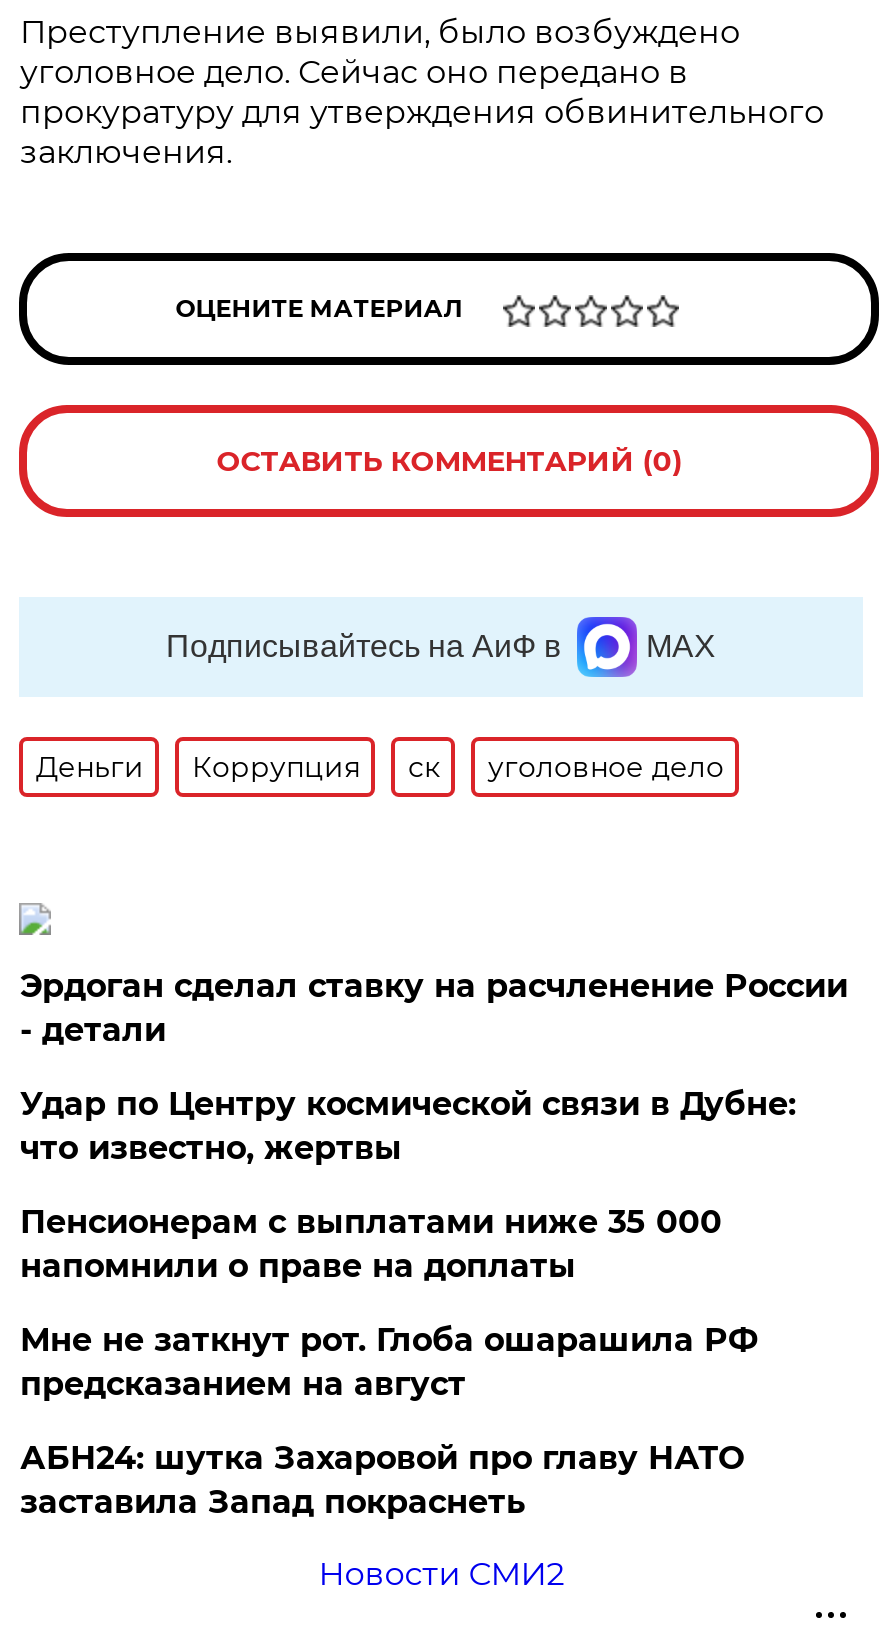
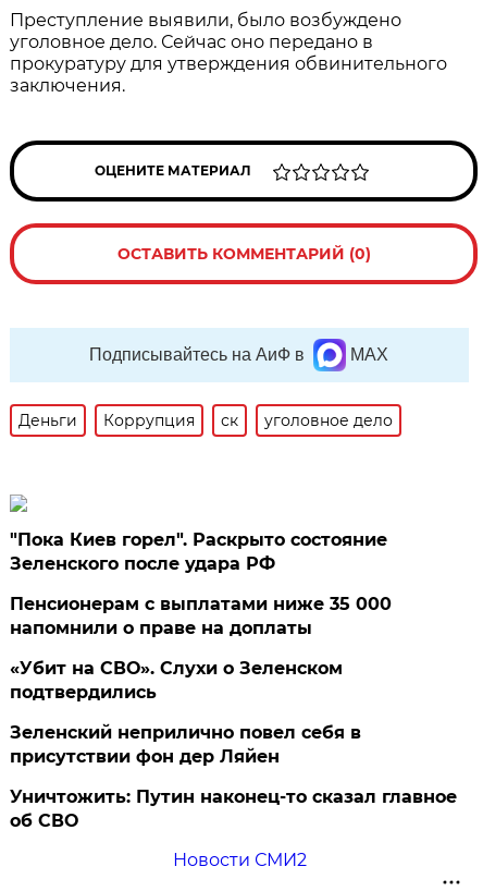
[20,967,848,1167] Эрдоган сделал ставку на расчленение России | - детали | Удар по Центру космической связи в Дубне: | что известно, жертвы -> [10,529,388,574] "Пока Киев горел". Раскрыто состояние | Зеленского после удара РФ
moved [20,1203,722,1285] -> [10,594,392,638]: Пенсионерам с выплатами ниже 35 000 | напомнили о праве на доплаты
[20,1321,758,1521] Мне не заткнут рот. Глоба ошарашила РФ | предсказанием на август | АБН24: шутка Захаровой про главу НАТО | заставила Запад покраснеть -> [10,658,457,831] «Убит на СВО». Слухи о Зеленском | подтвердились | Зеленский неприлично повел cебя в | присутствии фон дер Ляйен | Уничтожить: Путин наконец-то сказал главное | об СВО

